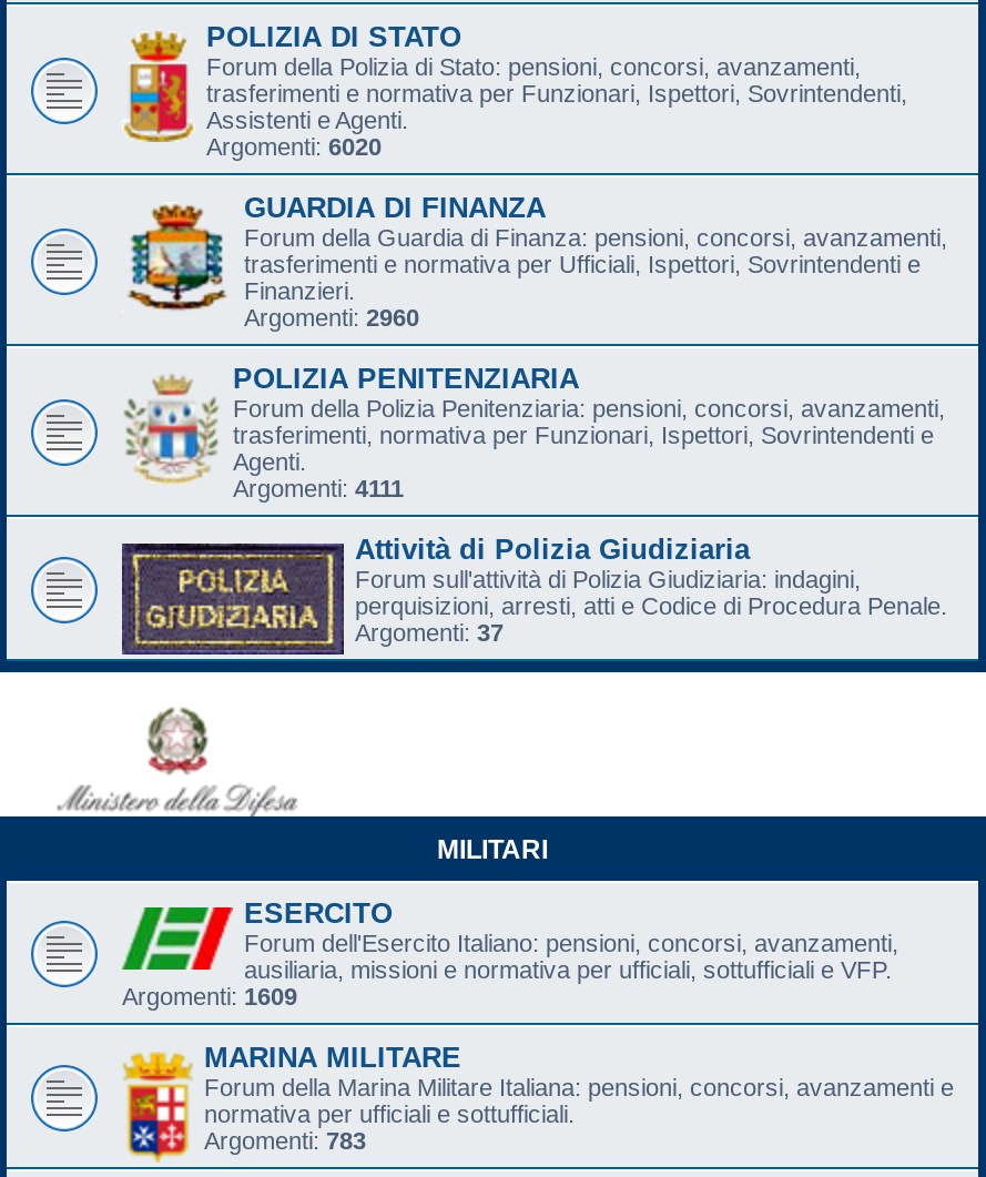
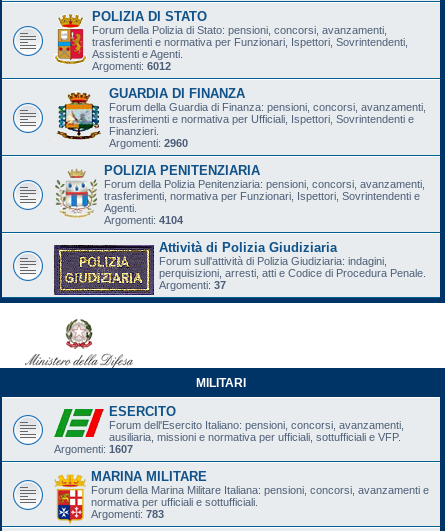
[206,133,382,160] Argomenti: 6020 -> [92,60,171,72] Argomenti: 6012
[233,475,404,502] Argomenti: 4111 -> [104,214,183,226] Argomenti: 4104
[122,983,297,1010] Argomenti: 1609 -> [54,443,133,455] Argomenti: 1607

